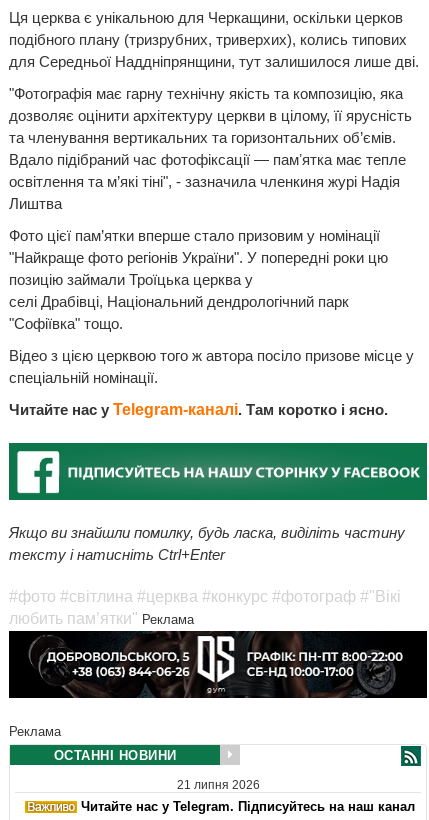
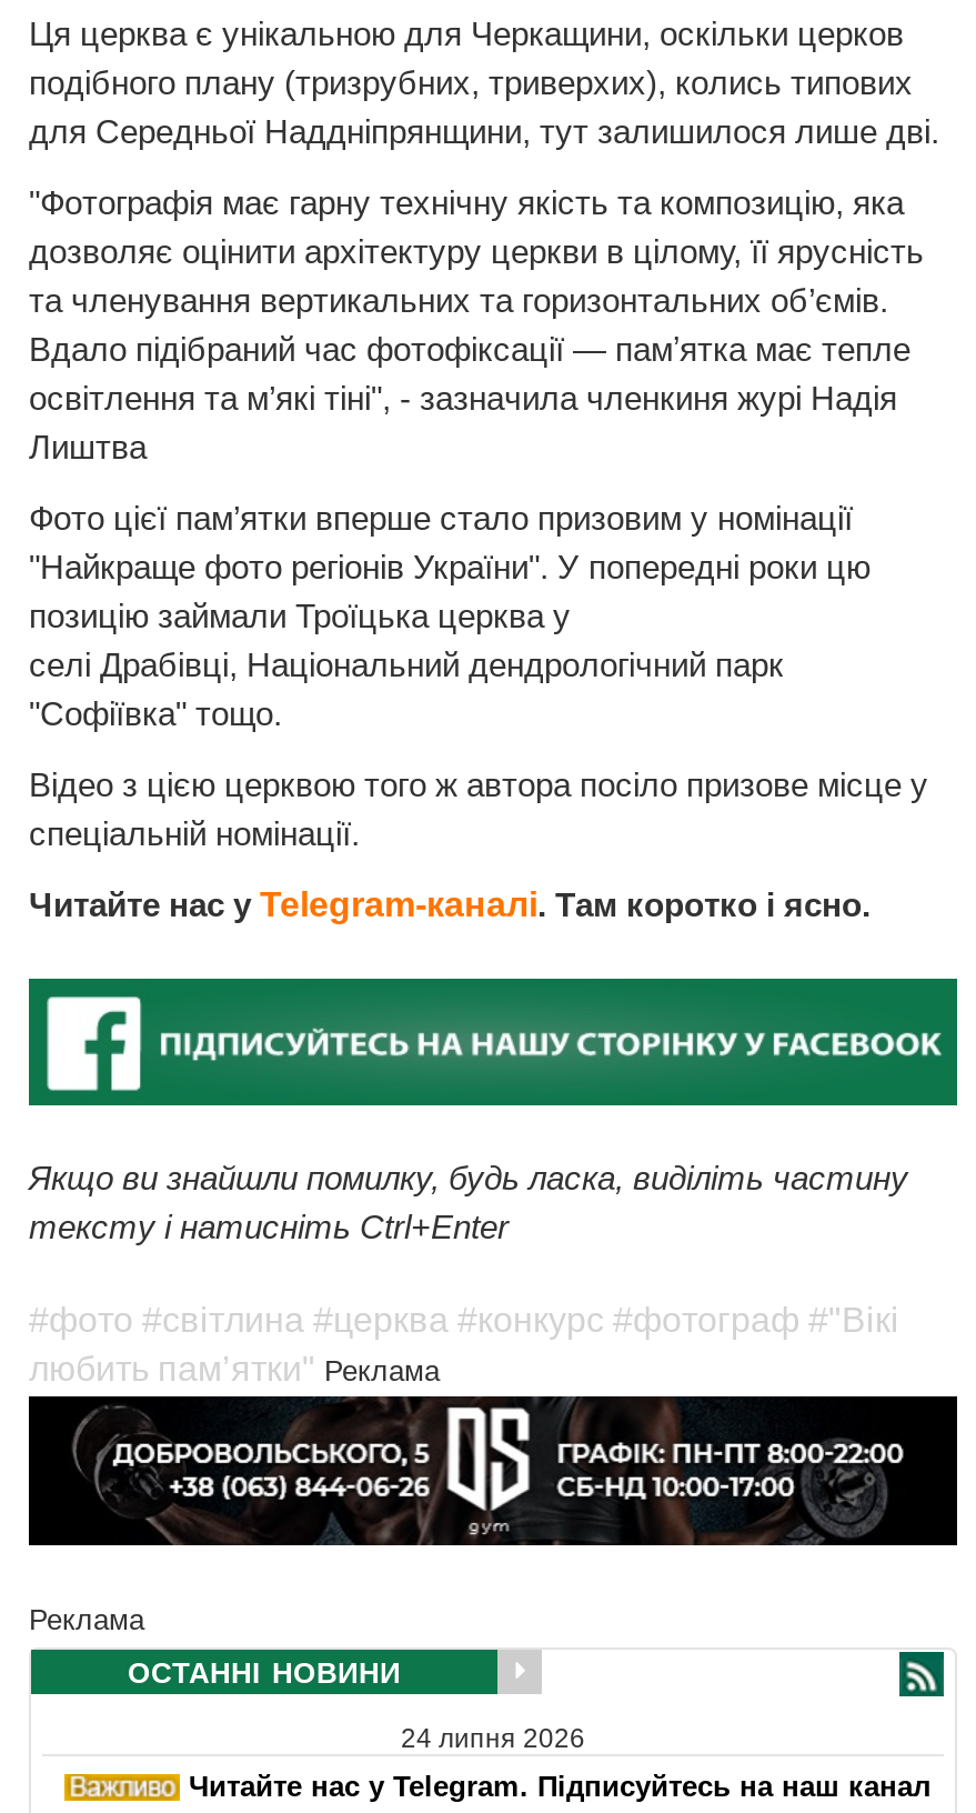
[176,778,259,792] 21 липня 2026 -> [401,1722,585,1753] 24 липня 2026

